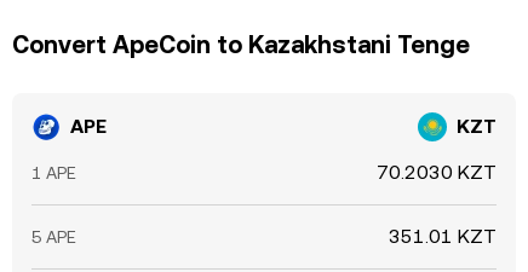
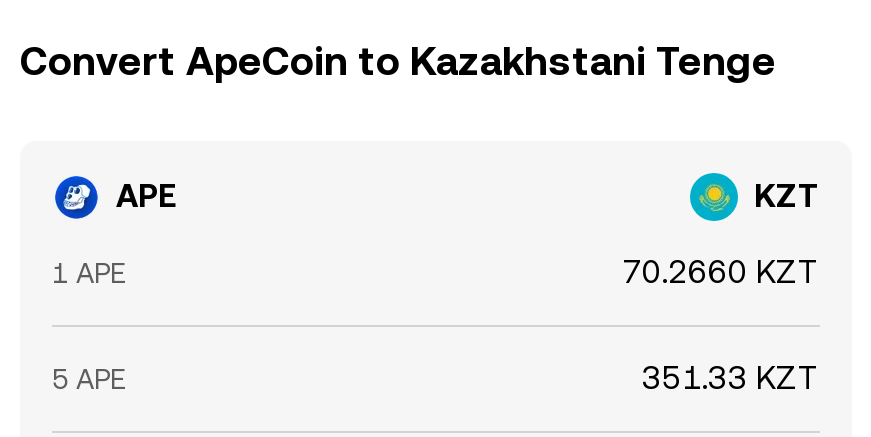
[377,161,497,184] 70.2030 KZT -> [622,253,820,291] 70.2660 KZT
[389,225,497,248] 351.01 KZT -> [642,359,820,397] 351.33 KZT

